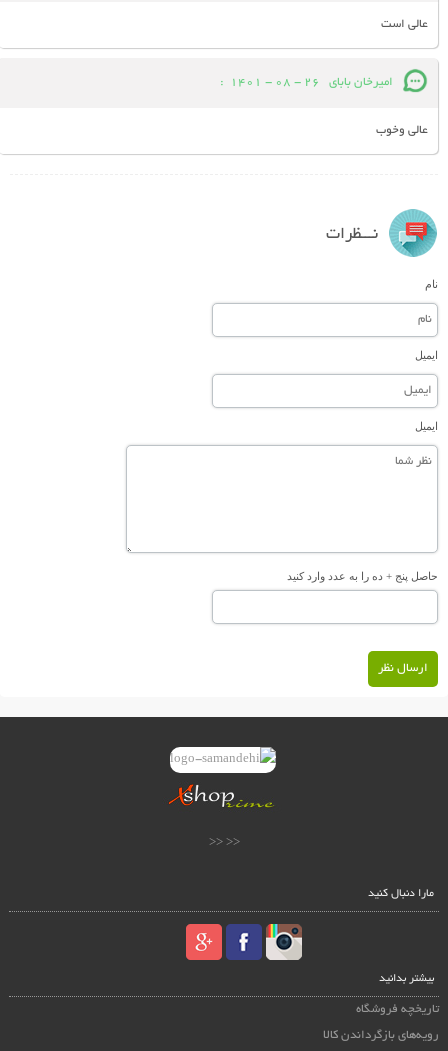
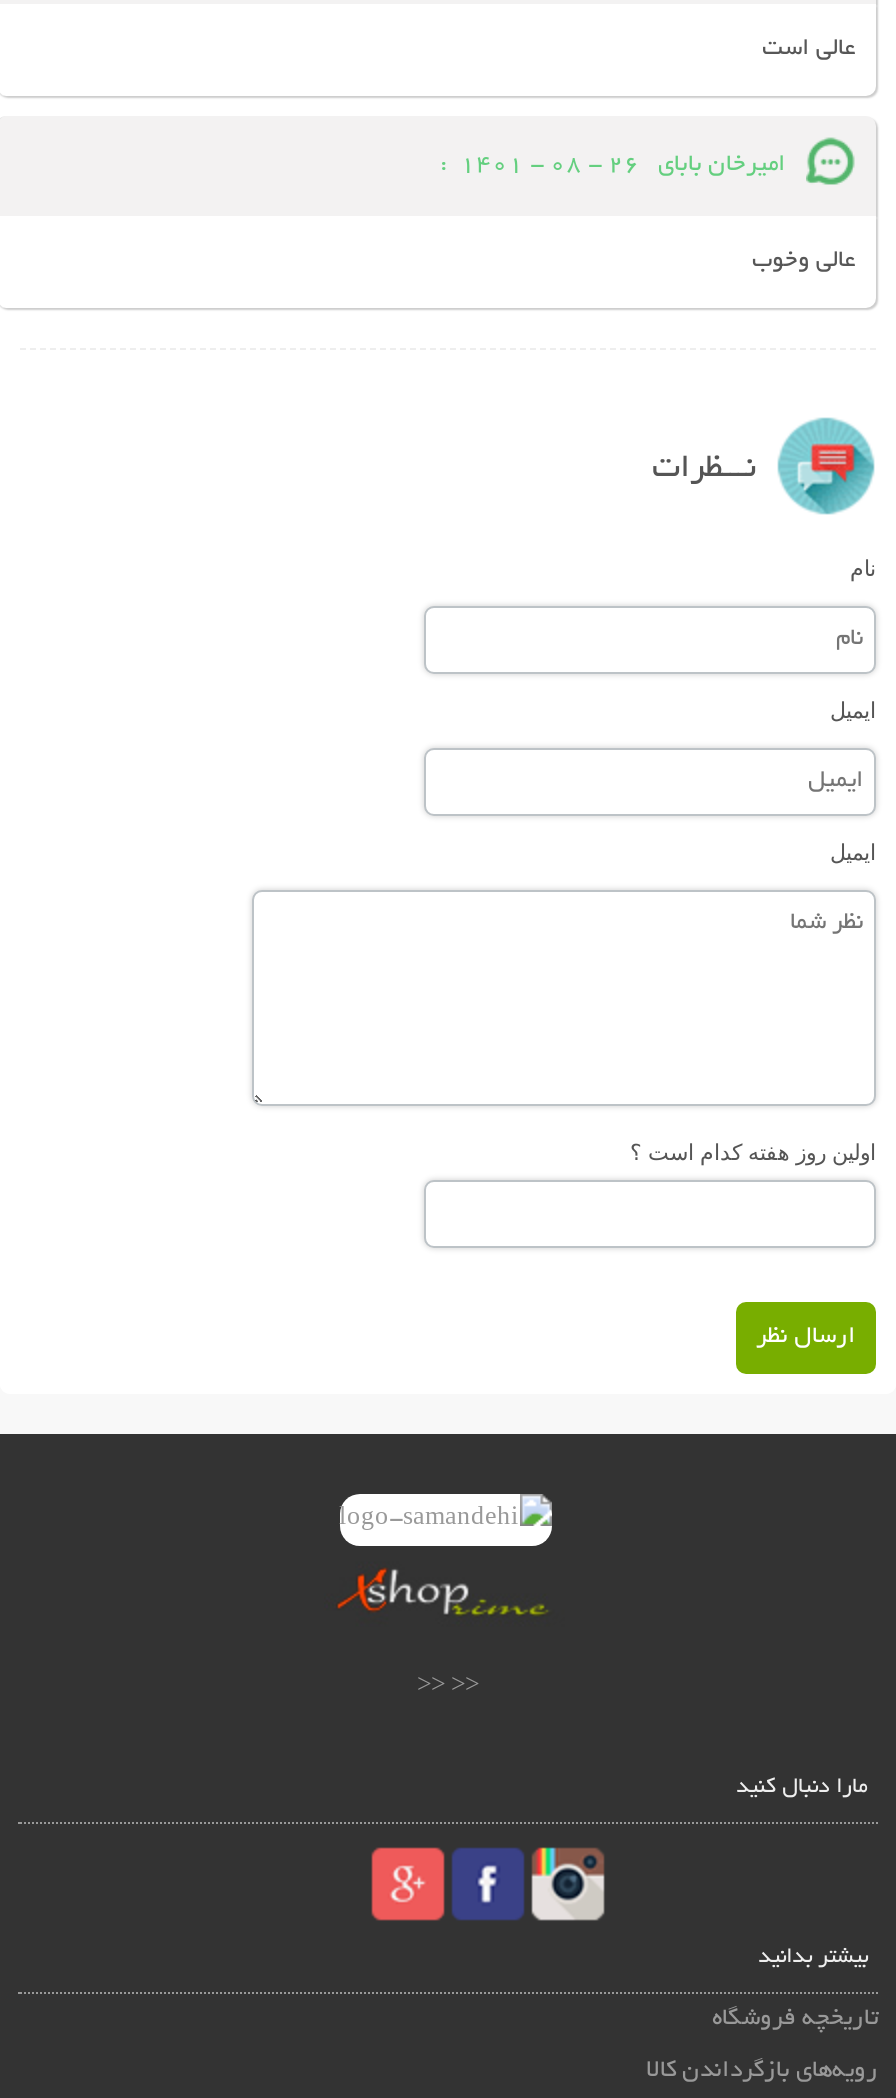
[287,570,438,582] حاصل پنج + ده را به عدد وارد کنید -> [630,1139,876,1163] اولین روز هفته کدام است ؟

